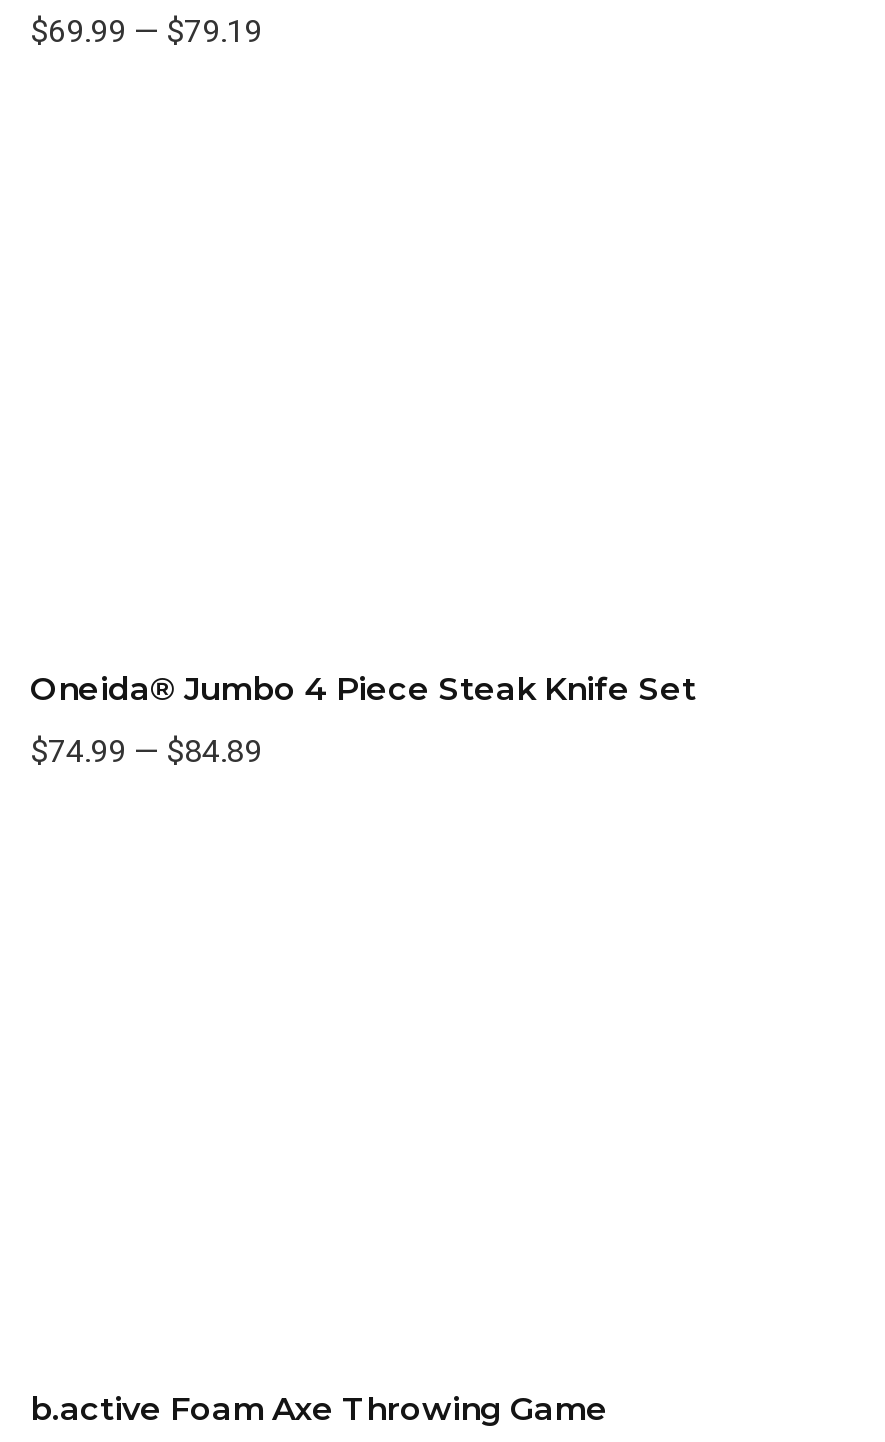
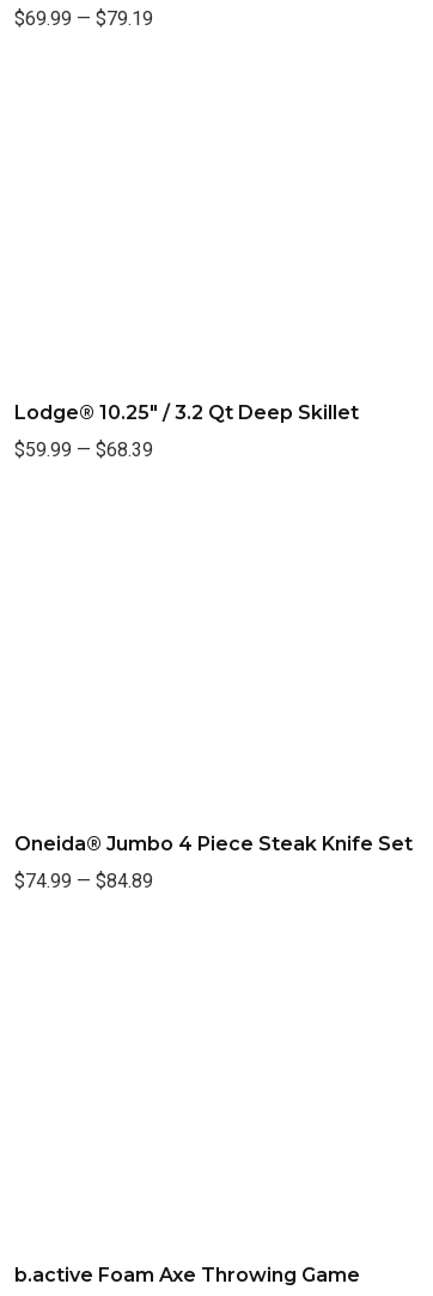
none -> [14,401,359,461] Lodge® 10.25" / 3.2 Qt Deep Skillet | $59.99 — $68.39

